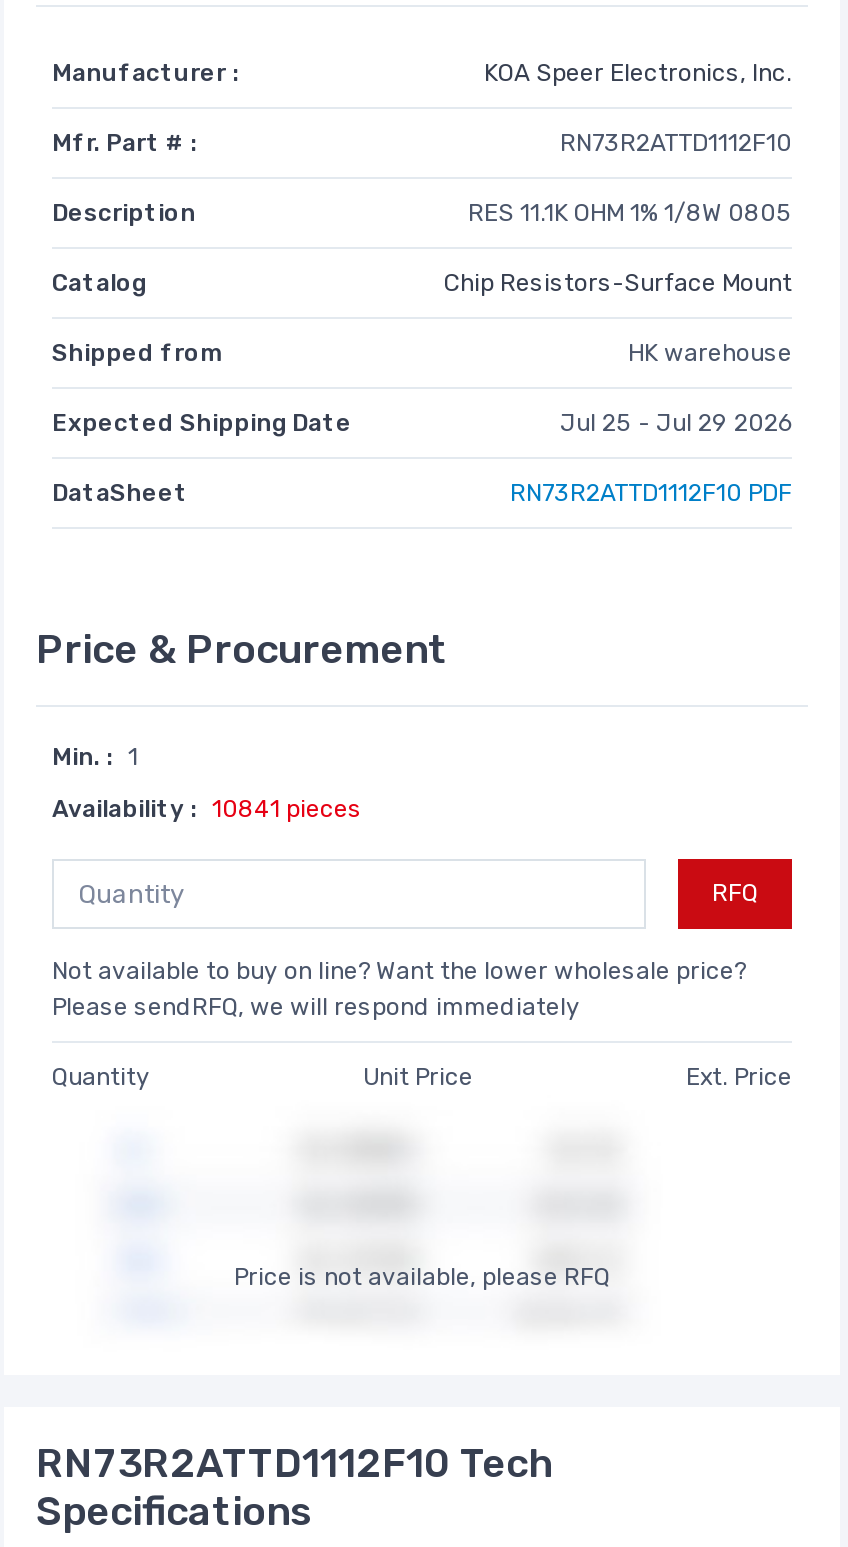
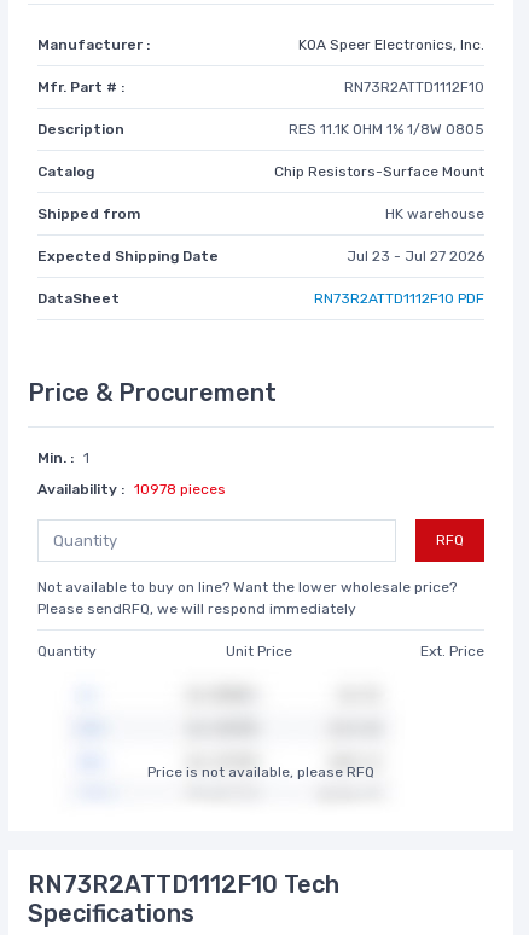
[560,408,792,436] Jul 25 - Jul 29 2026 -> [347,247,484,264] Jul 23 - Jul 27 2026
[52,794,362,822] Availability : 10841 pieces -> [37,480,226,497] Availability : 10978 pieces

